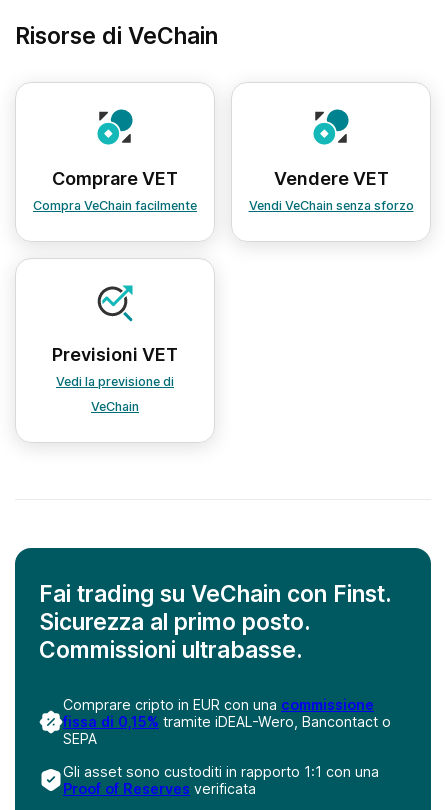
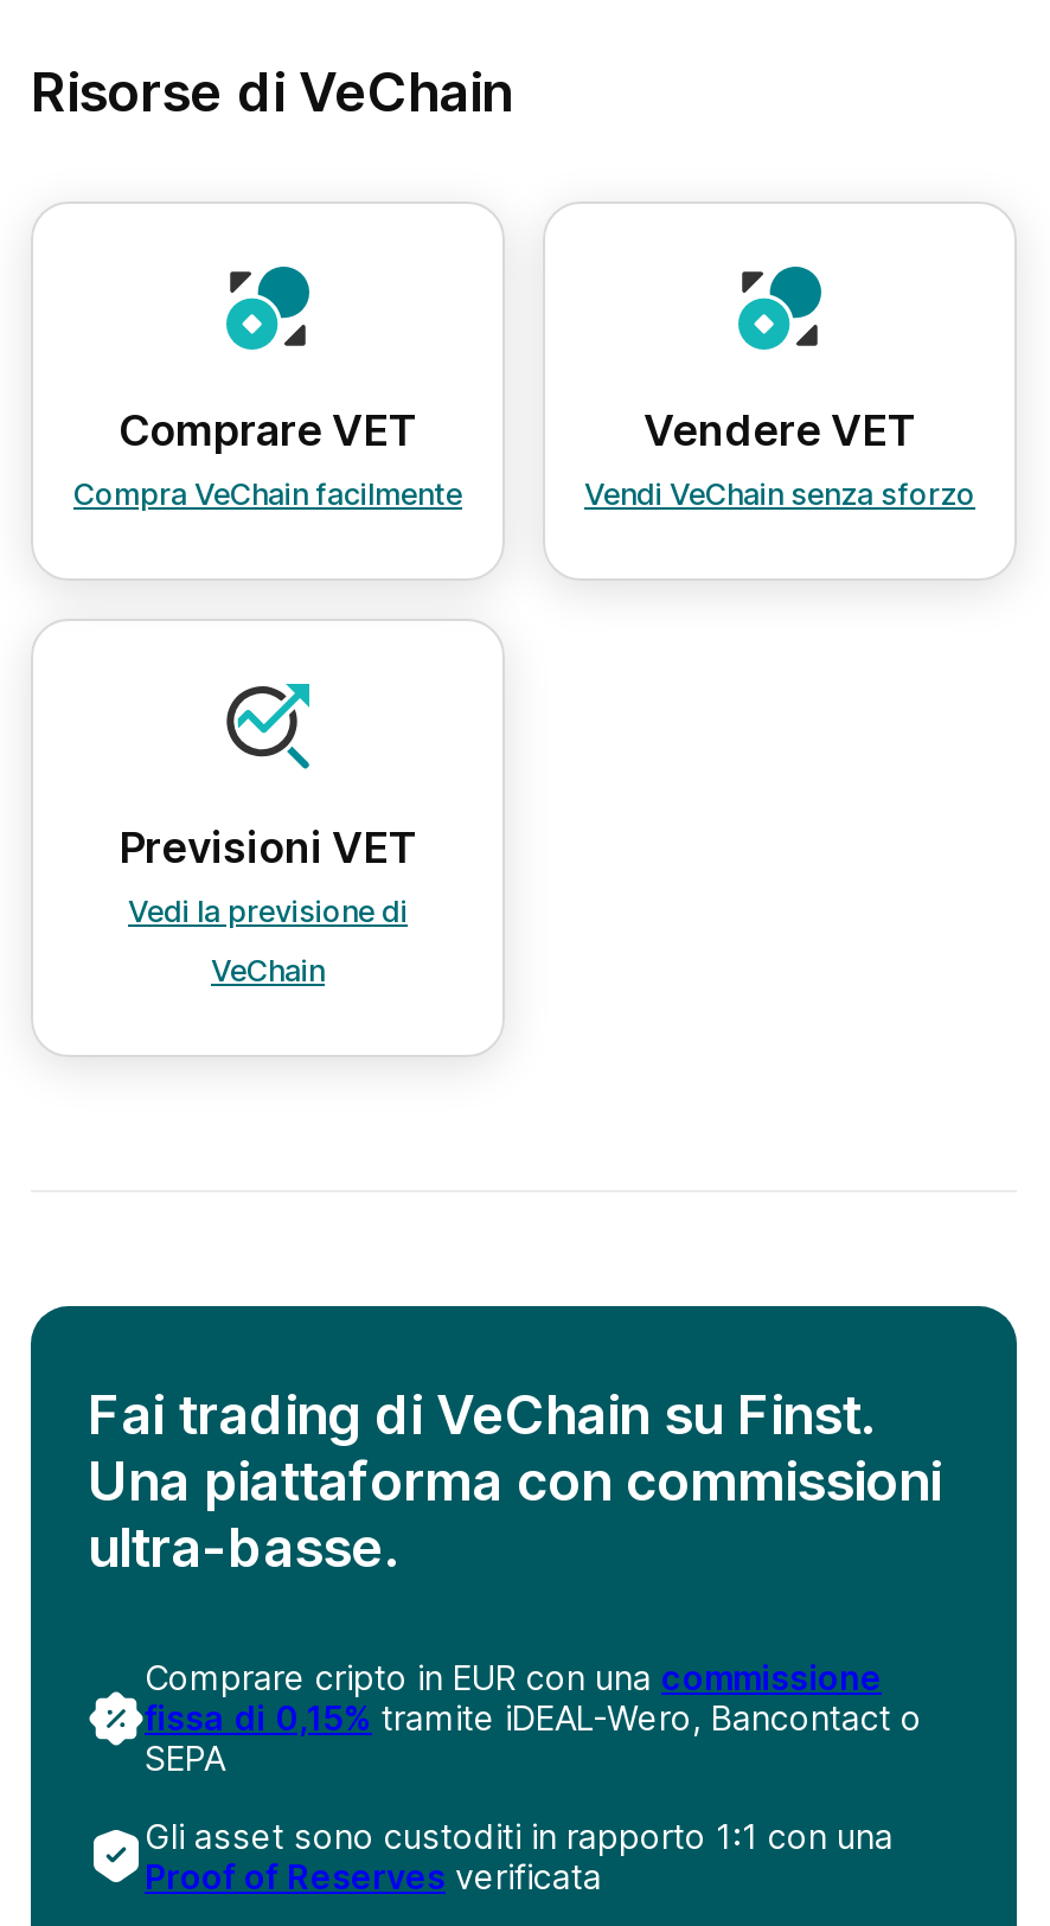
[39,580,391,663] Fai trading su VeChain con Finst. | Sicurezza al primo posto. | Commissioni ultrabasse. -> [88,1382,941,1579] Fai trading di VeChain su Finst. | Una piattaforma con commissioni | ultra-basse.

